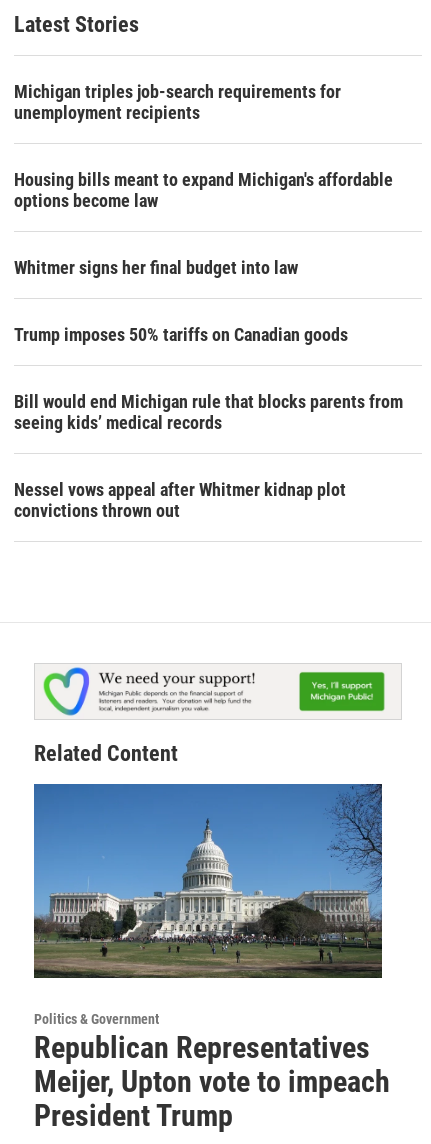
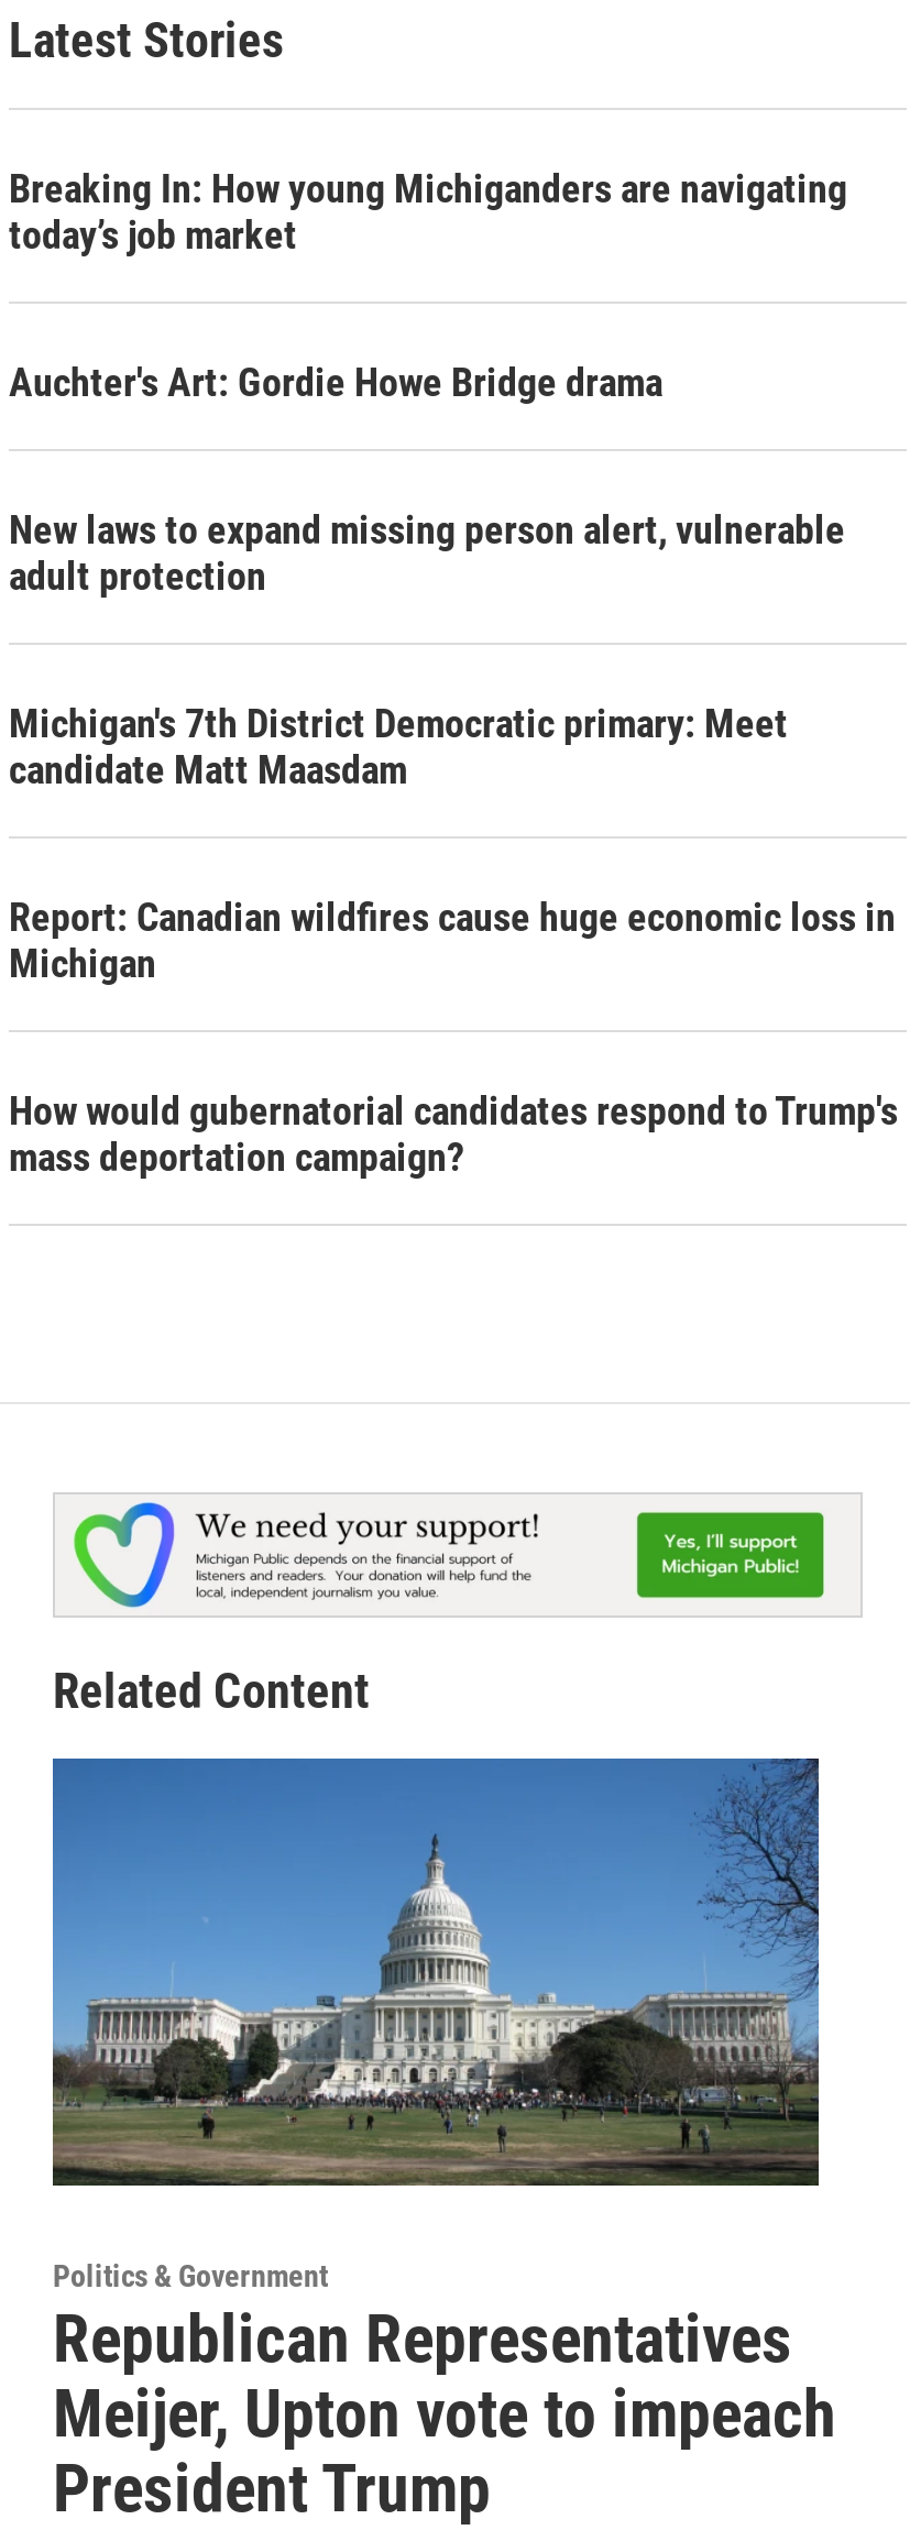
[14,81,341,123] Michigan triples job-search requirements for | unemployment recipients -> [9,166,847,258] Breaking In: How young Michiganders are navigating | today’s job market
[14,169,393,211] Housing bills meant to expand Michigan's affordable | options become law -> [9,359,662,405] Auchter's Art: Gordie Howe Bridge drama
[14,257,298,278] Whitmer signs her final budget into law -> [9,507,845,599] New laws to expand missing person alert, vulnerable | adult protection
[14,324,348,345] Trump imposes 50% tariffs on Canadian goods -> [9,700,788,793] Michigan's 7th District Democratic primary: Meet | candidate Matt Maasdam
[14,391,403,433] Bill would end Michigan rule that blocks parents from | seeing kids’ medical records -> [9,894,896,986] Report: Canadian wildfires cause huge economic loss in | Michigan
[14,479,346,521] Nessel vows appeal after Whitmer kidnap plot | convictions thrown out -> [9,1088,898,1180] How would gubernatorial candidates respond to Trump's | mass deportation campaign?

